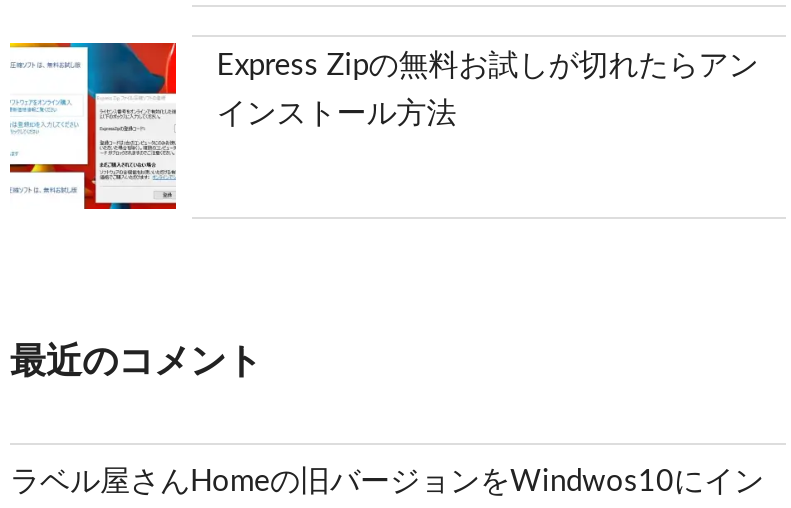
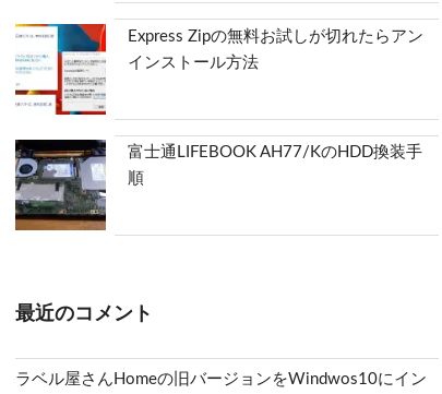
none -> [14,139,423,231] [image] | 富士通LIFEBOOK AH77/KのHDD換装手 | 順

